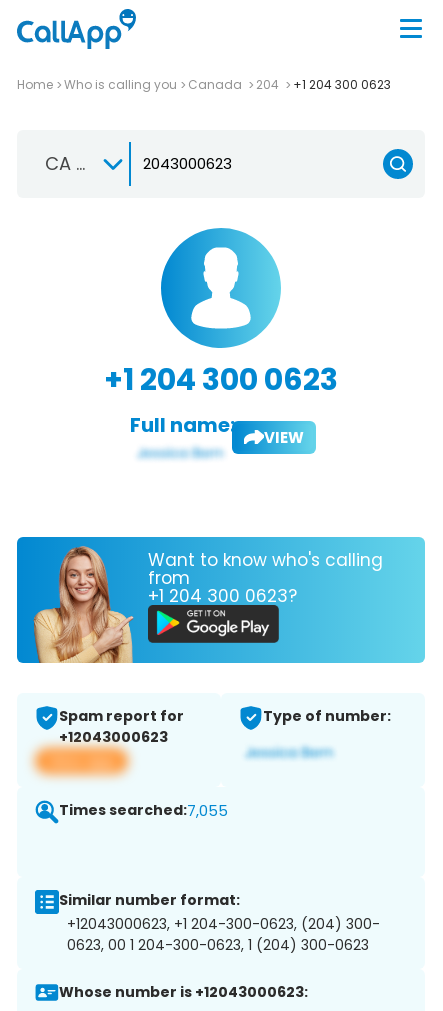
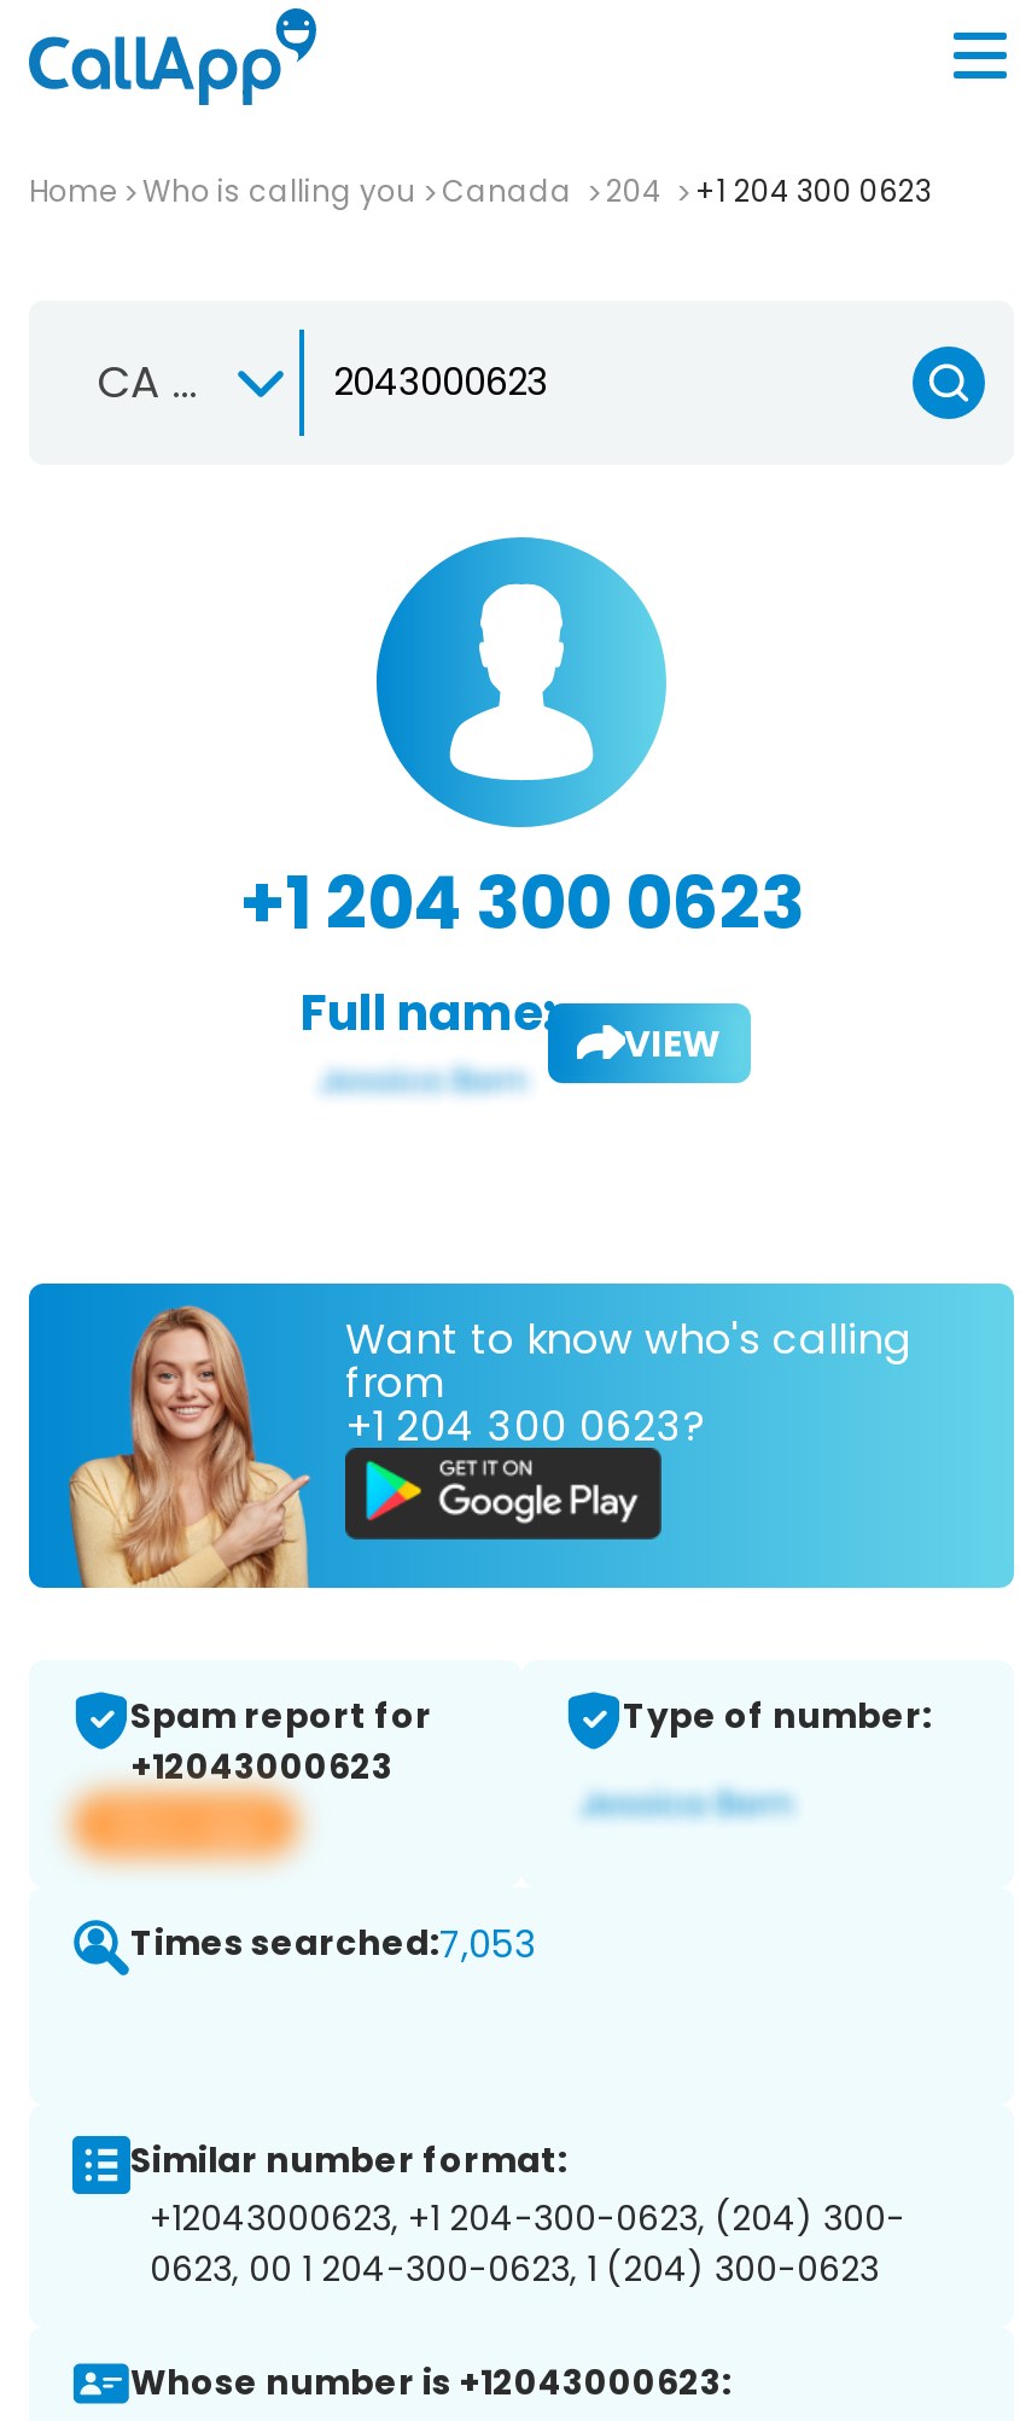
[59,800,228,821] Times searched:7,055 -> [130,1919,536,1970] Times searched:7,053

